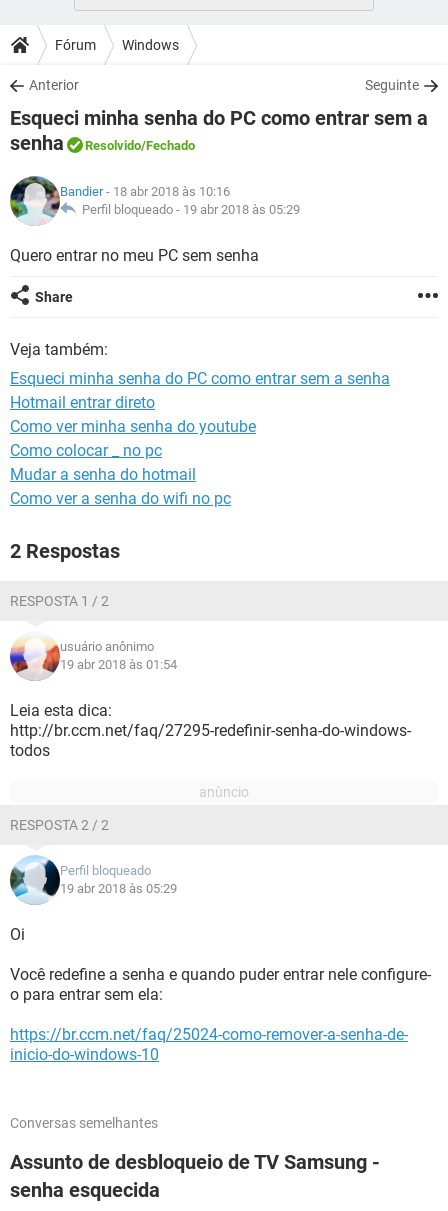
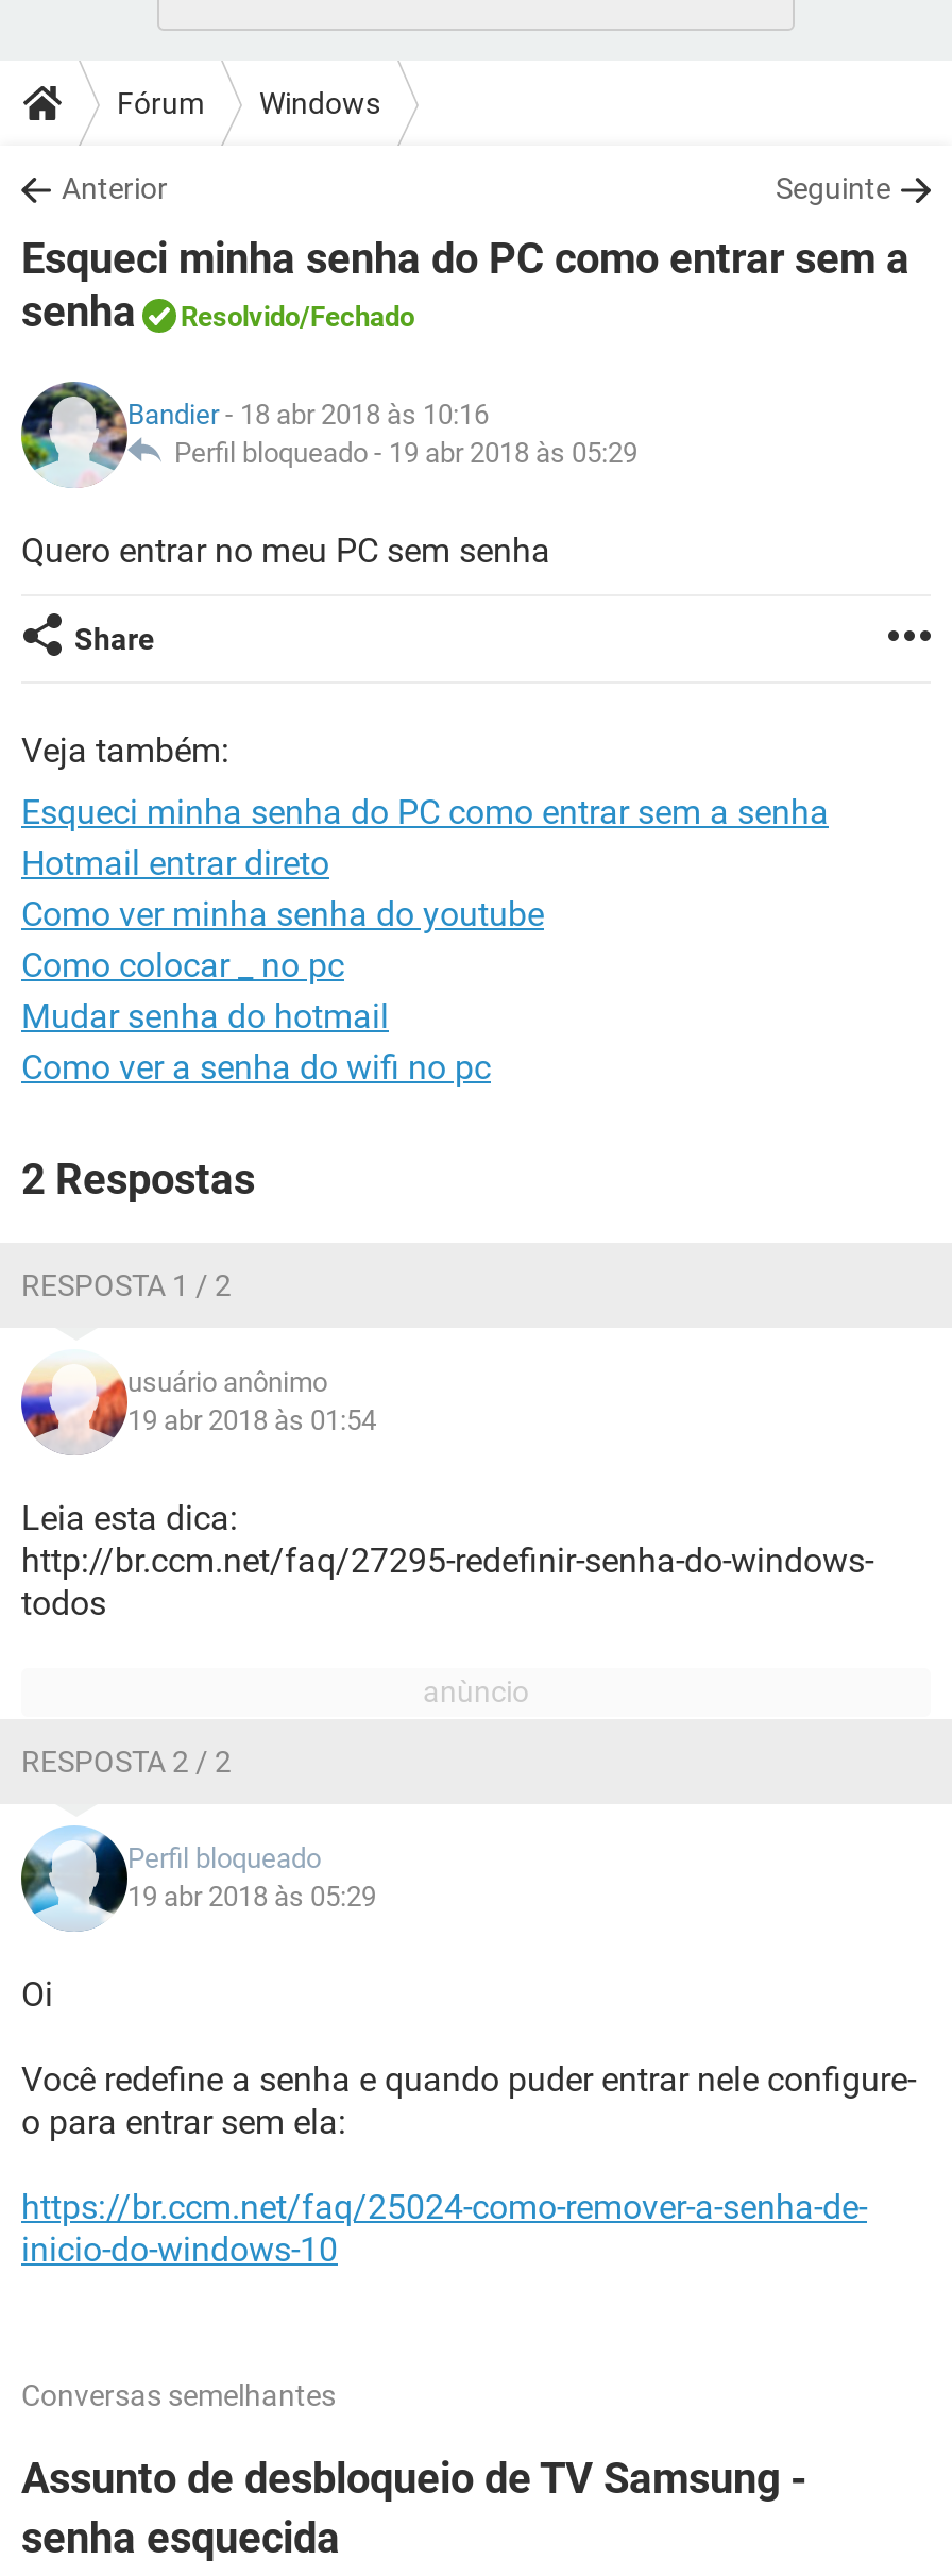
[10,465,196,484] Mudar a senha do hotmail -> [21,996,389,1037] Mudar senha do hotmail

